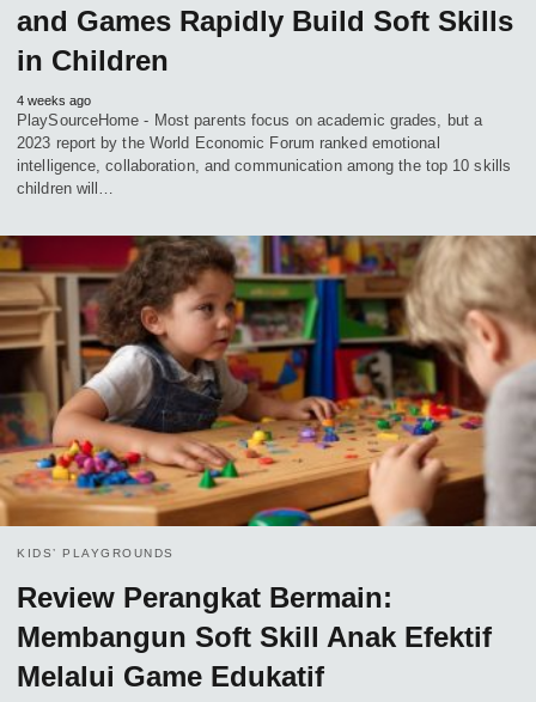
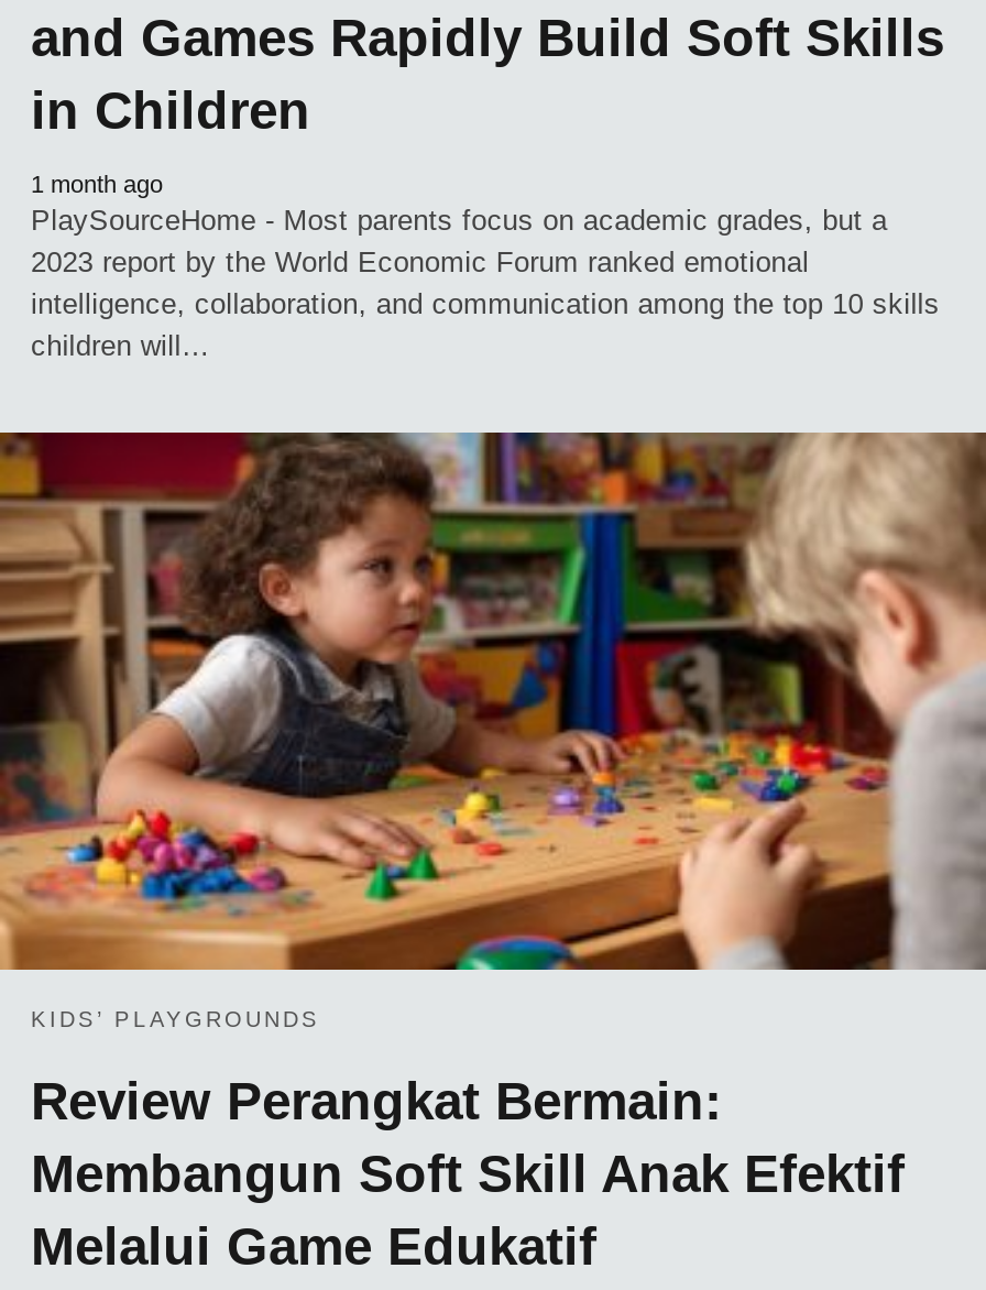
[17,93,91,107] 4 weeks ago -> [31,171,163,197] 1 month ago

